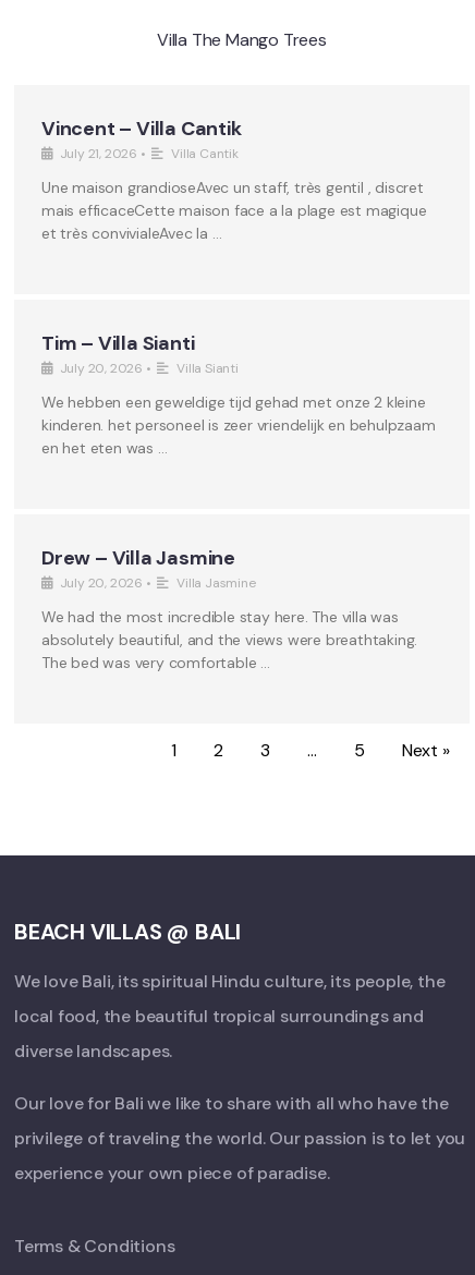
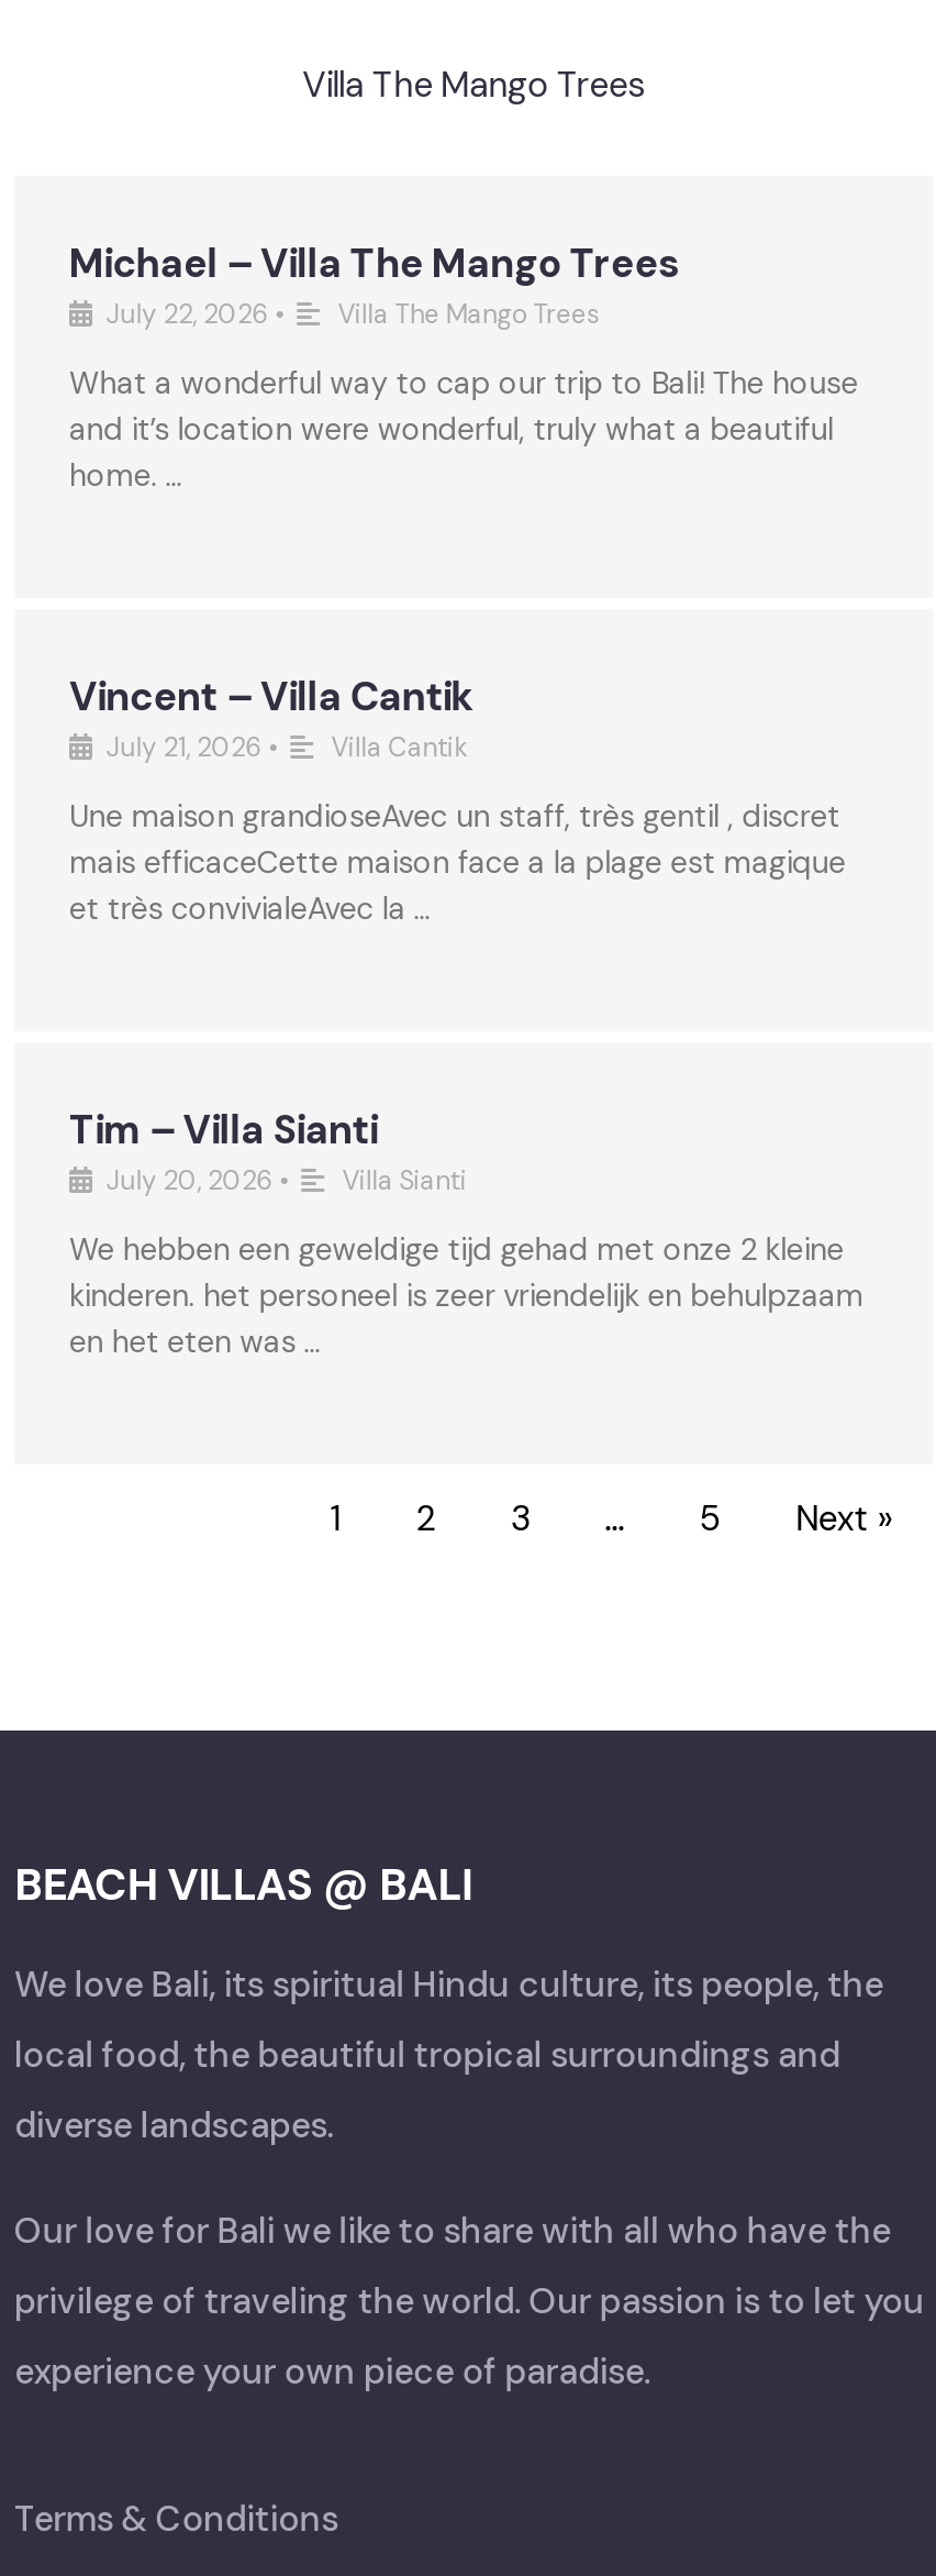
none -> [69,237,858,495] Michael – Villa The Mango Trees | July 22, 2026 • | Villa The Mango Trees | What a wonderful way to cap our trip to Bali! The house | and it’s location were wonderful, truly what a beautiful | home. …
moved [41,116,435,458] -> [69,671,864,1361]: Vincent – Villa Cantik | July 21, 2026 • | Villa Cantik | ... | kinderen. het personeel is zeer vriendelijk en behulpzaam | en het eten was …
[41,545,417,672] Drew – Villa Jasmine | July 20, 2026 • | Villa Jasmine | We had the most incredible stay here. The villa was | absolutely beautiful, and the views were breathtaking. | The bed was very comfortable … -> none

